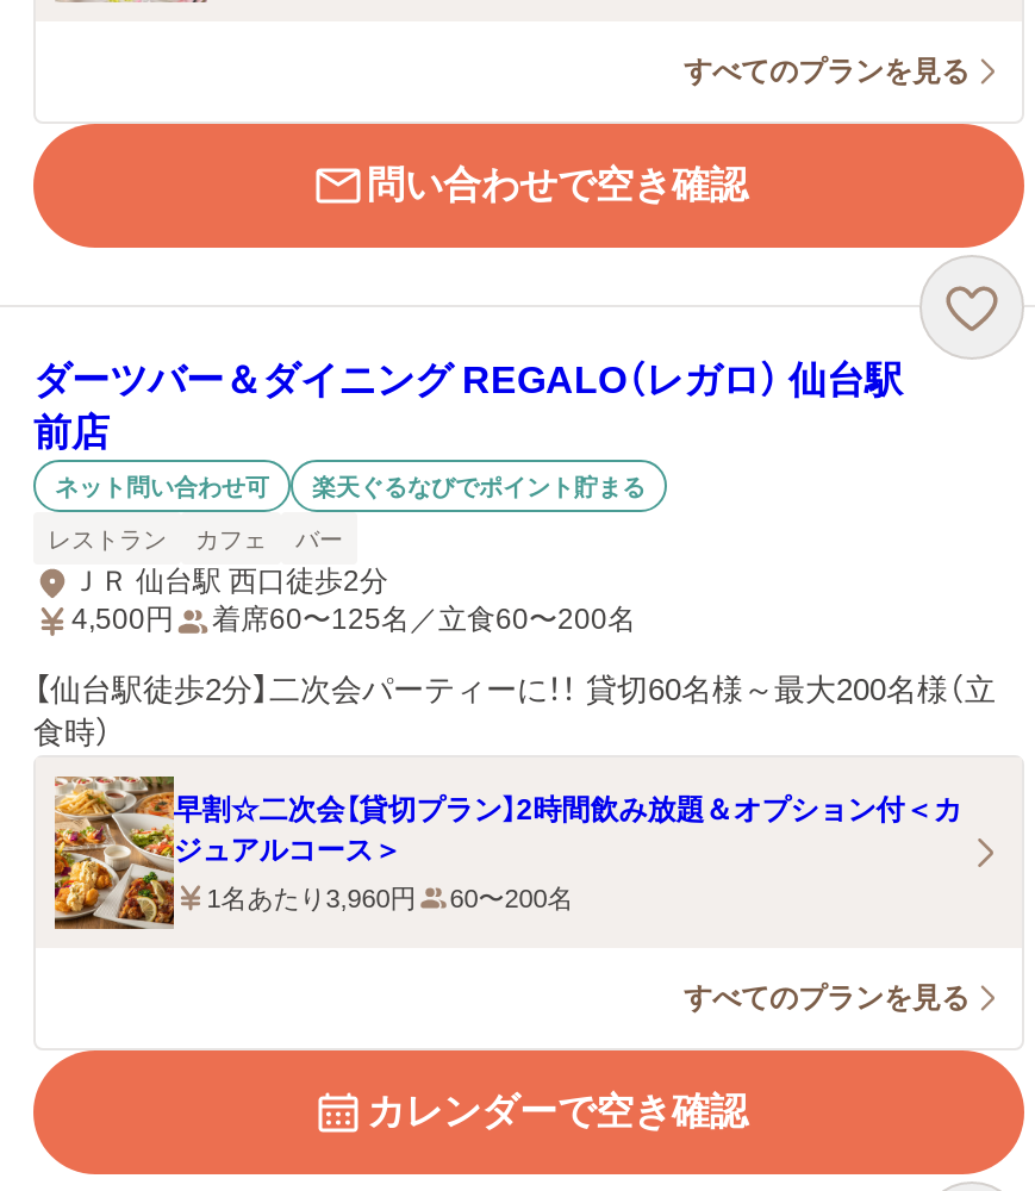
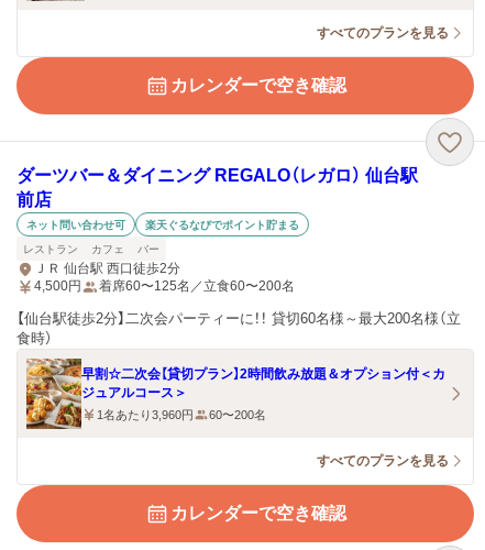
[367,164,748,205] 問い合わせで空き確認 -> [170,76,346,95] カレンダーで空き確認

